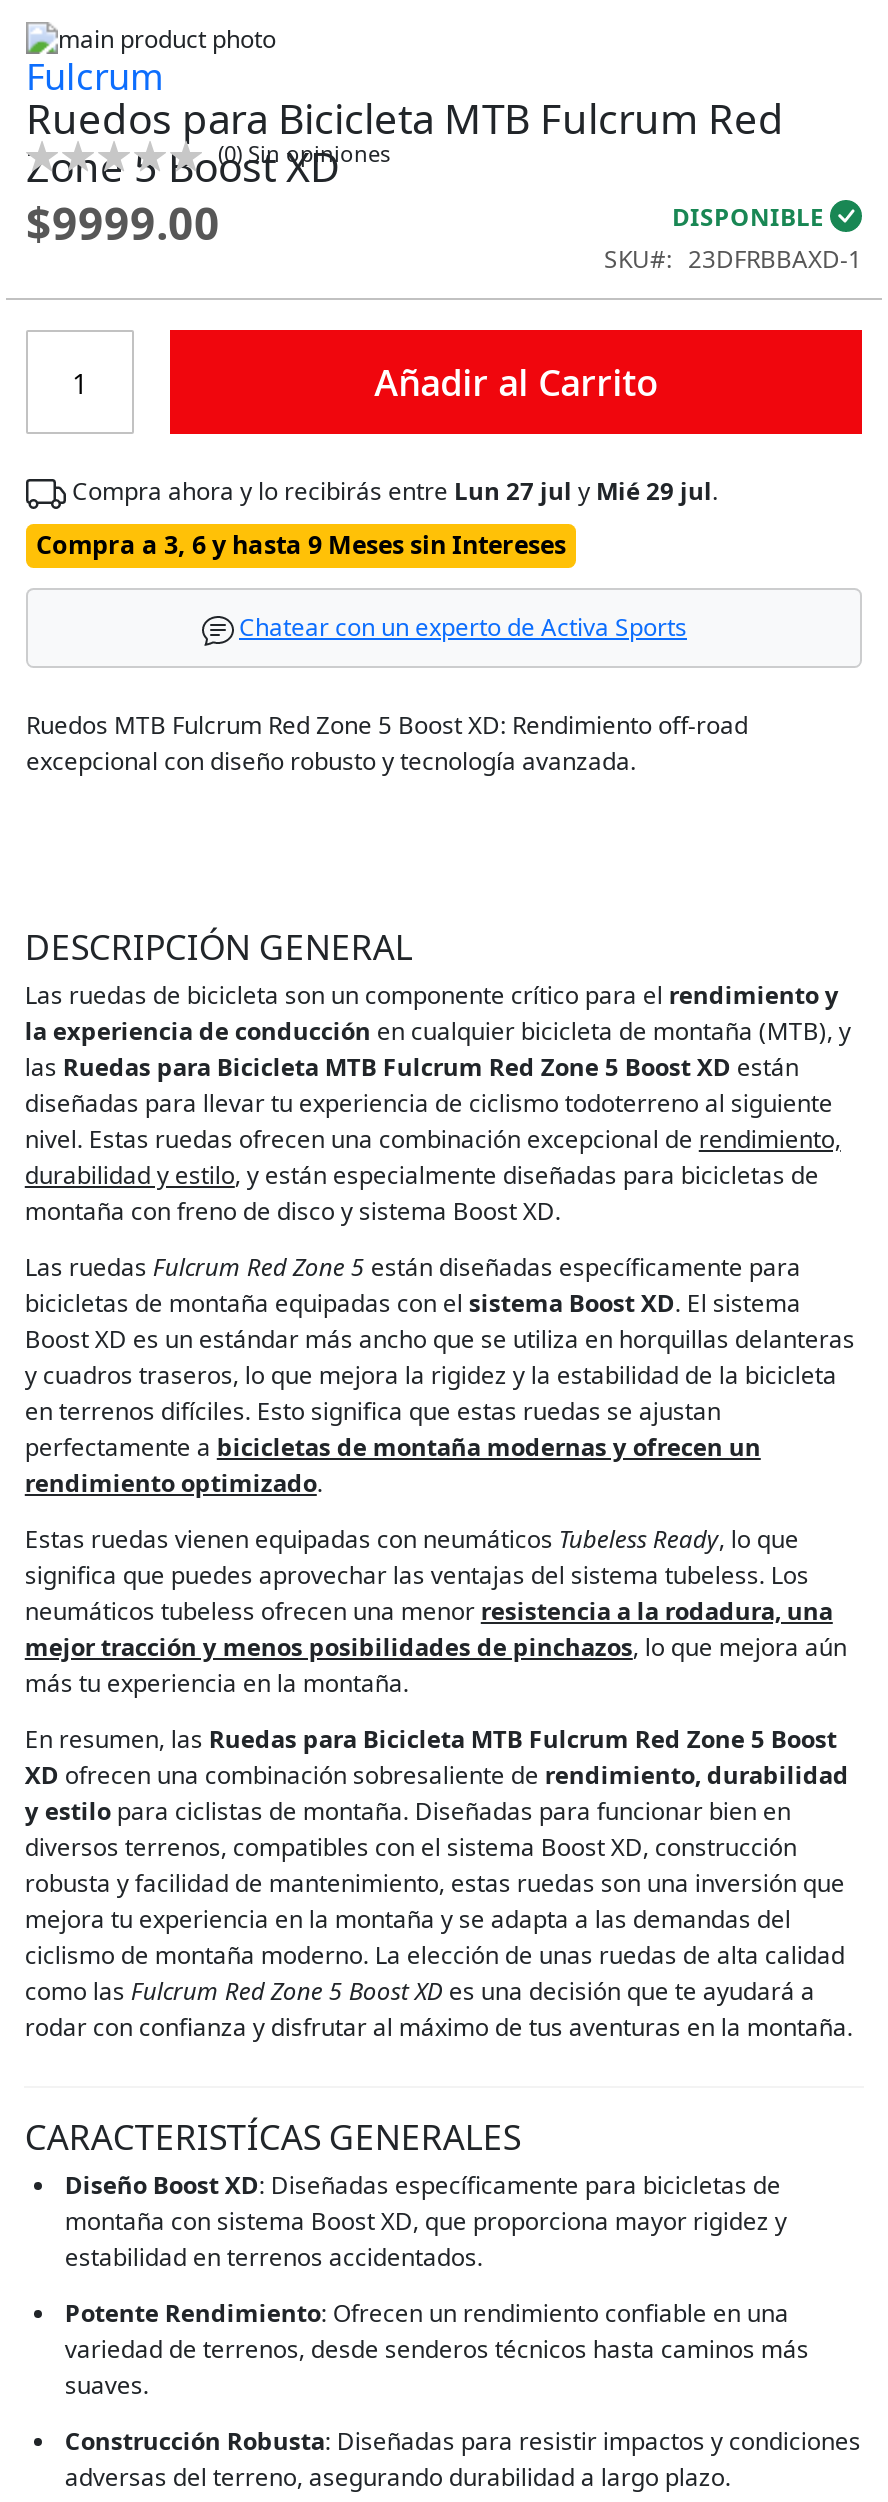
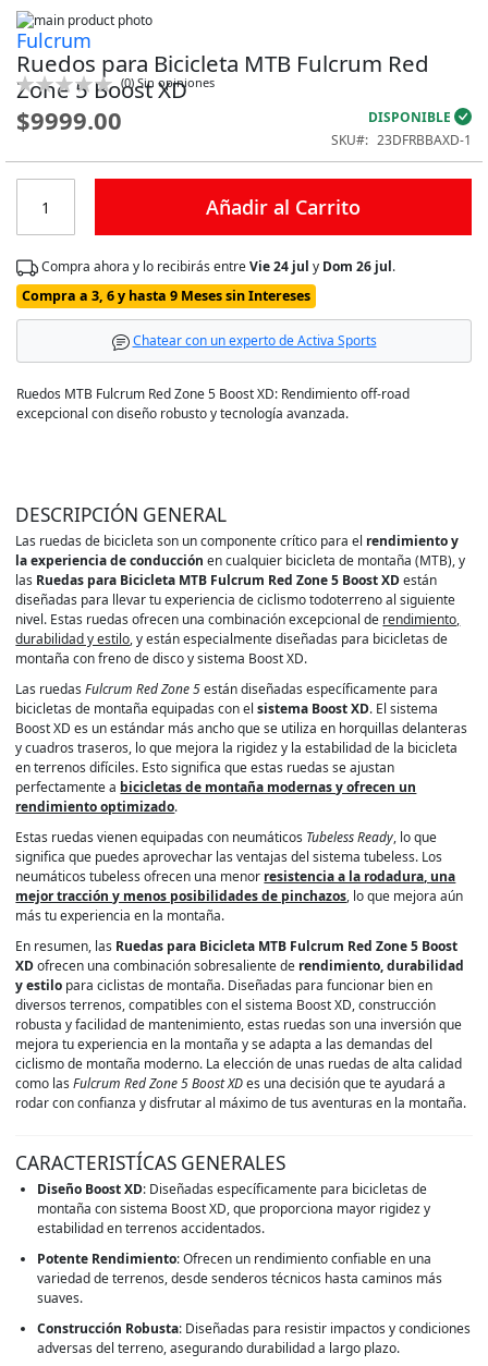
[66,474,718,508] Compra ahora y lo recibirás entre Lun 27 jul y Mié 29 jul. -> [38,257,395,276] Compra ahora y lo recibirás entre Vie 24 jul y Dom 26 jul.

